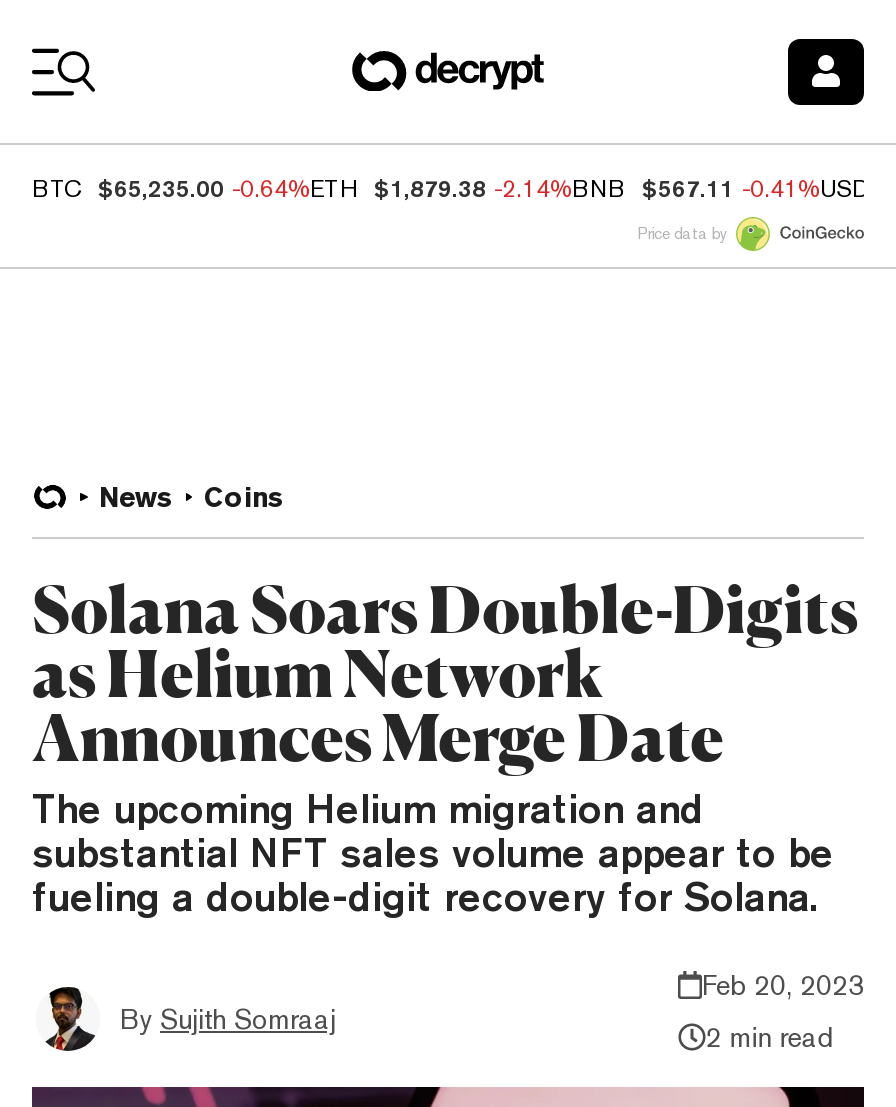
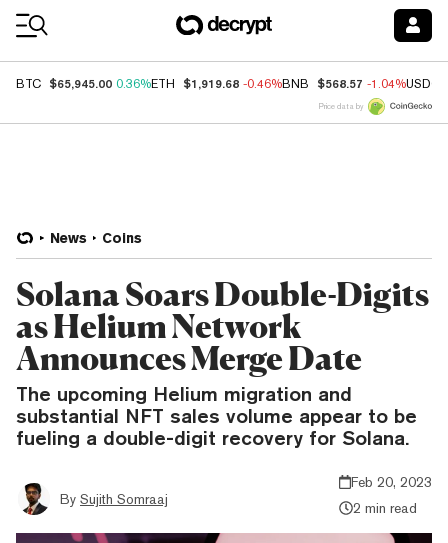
[32,173,888,203] BTC $65,235.00 -0.64%ETH $1,879.38 -2.14%BNB $567.11 -0.41%USDC -> [16,76,440,91] BTC $65,945.00 0.36%ETH $1,919.68 -0.46%BNB $568.57 -1.04%USDC

